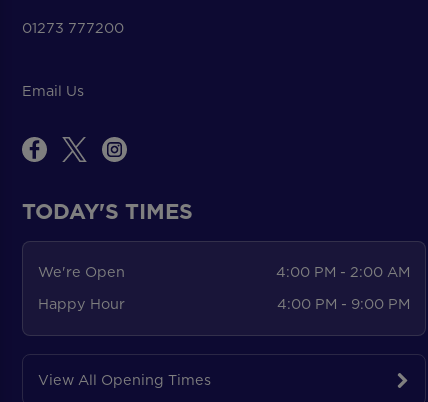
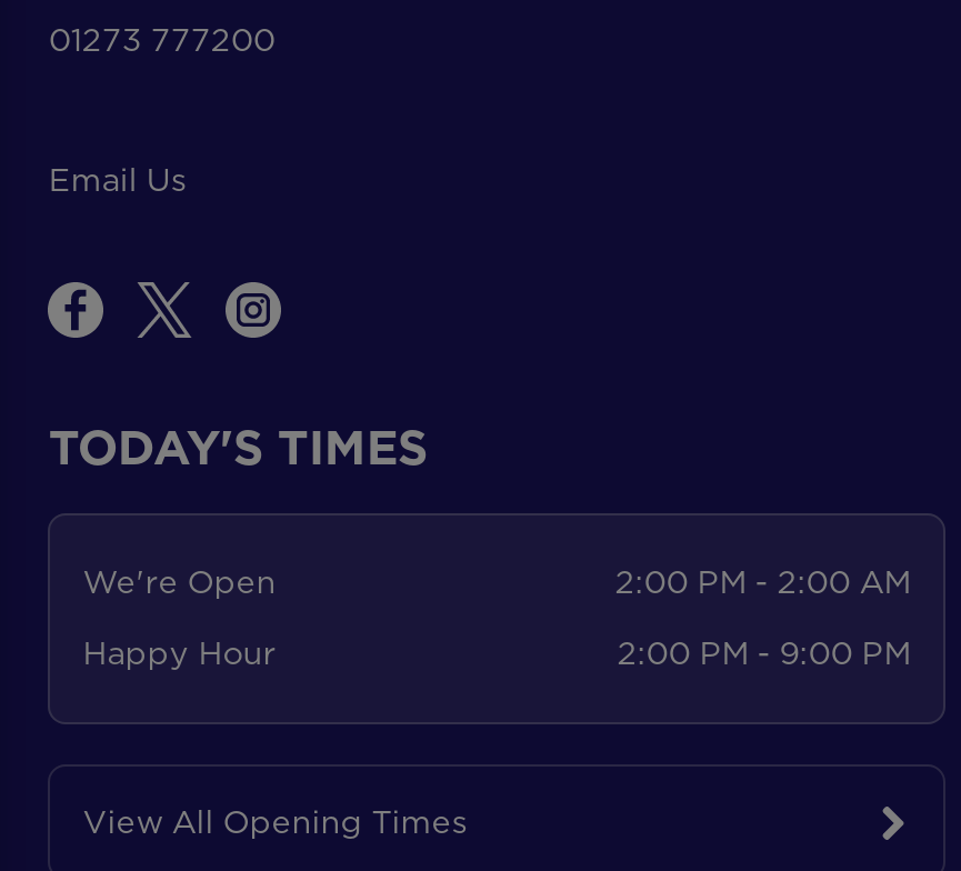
[276,262,410,282] 4:00 PM - 2:00 AM -> [615,559,910,604] 2:00 PM - 2:00 AM
[277,294,410,314] 4:00 PM - 9:00 PM -> [617,632,910,676] 2:00 PM - 9:00 PM

